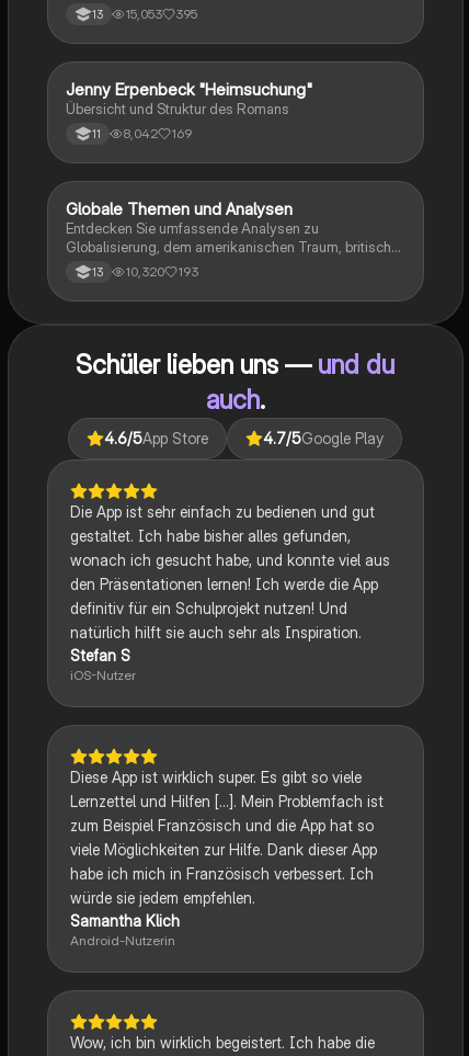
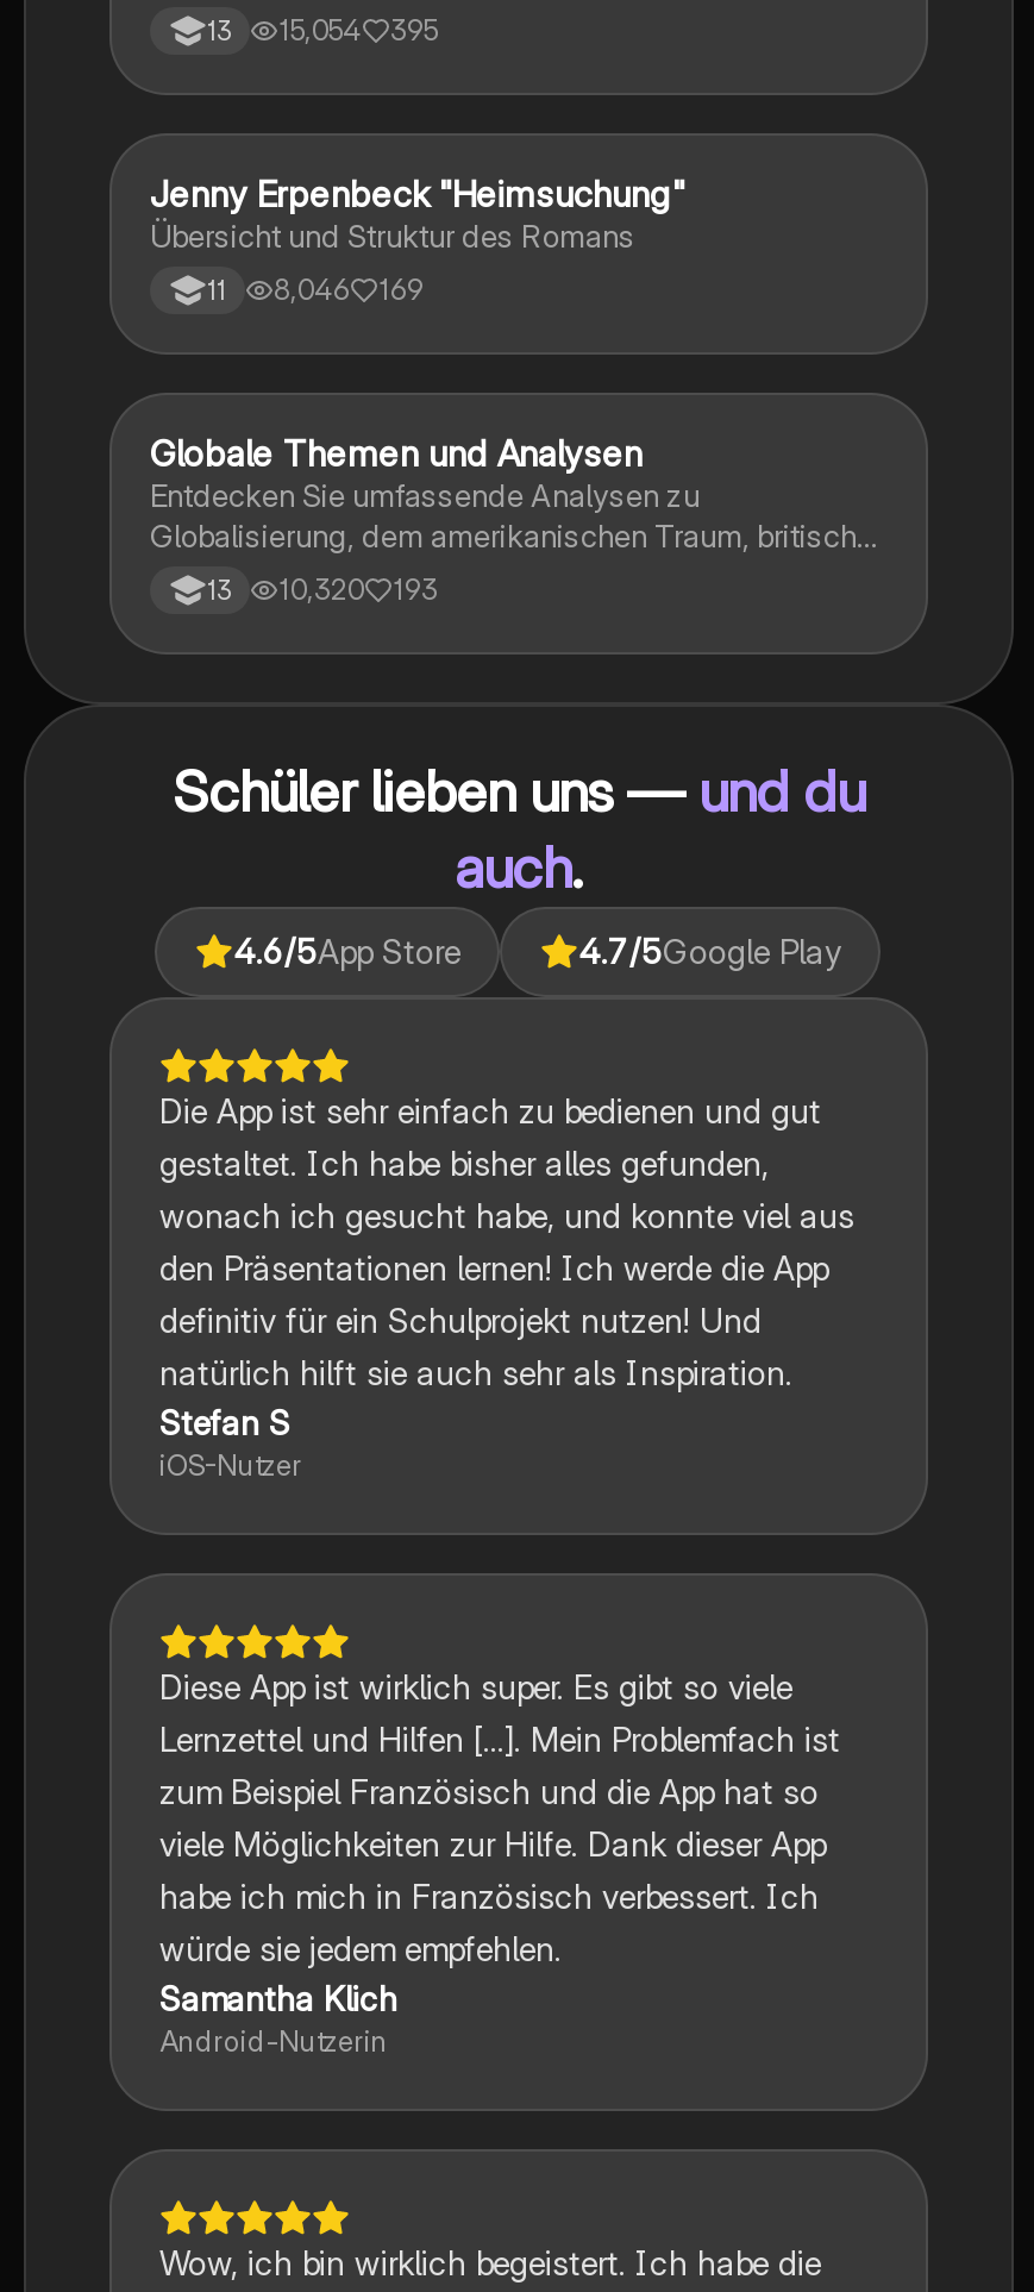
[92,6,197,22] 13 15,053 395 -> [207,12,438,48] 13 15,054 395
[92,125,192,142] 11 8,042 169 -> [207,272,424,307] 11 8,046 169

